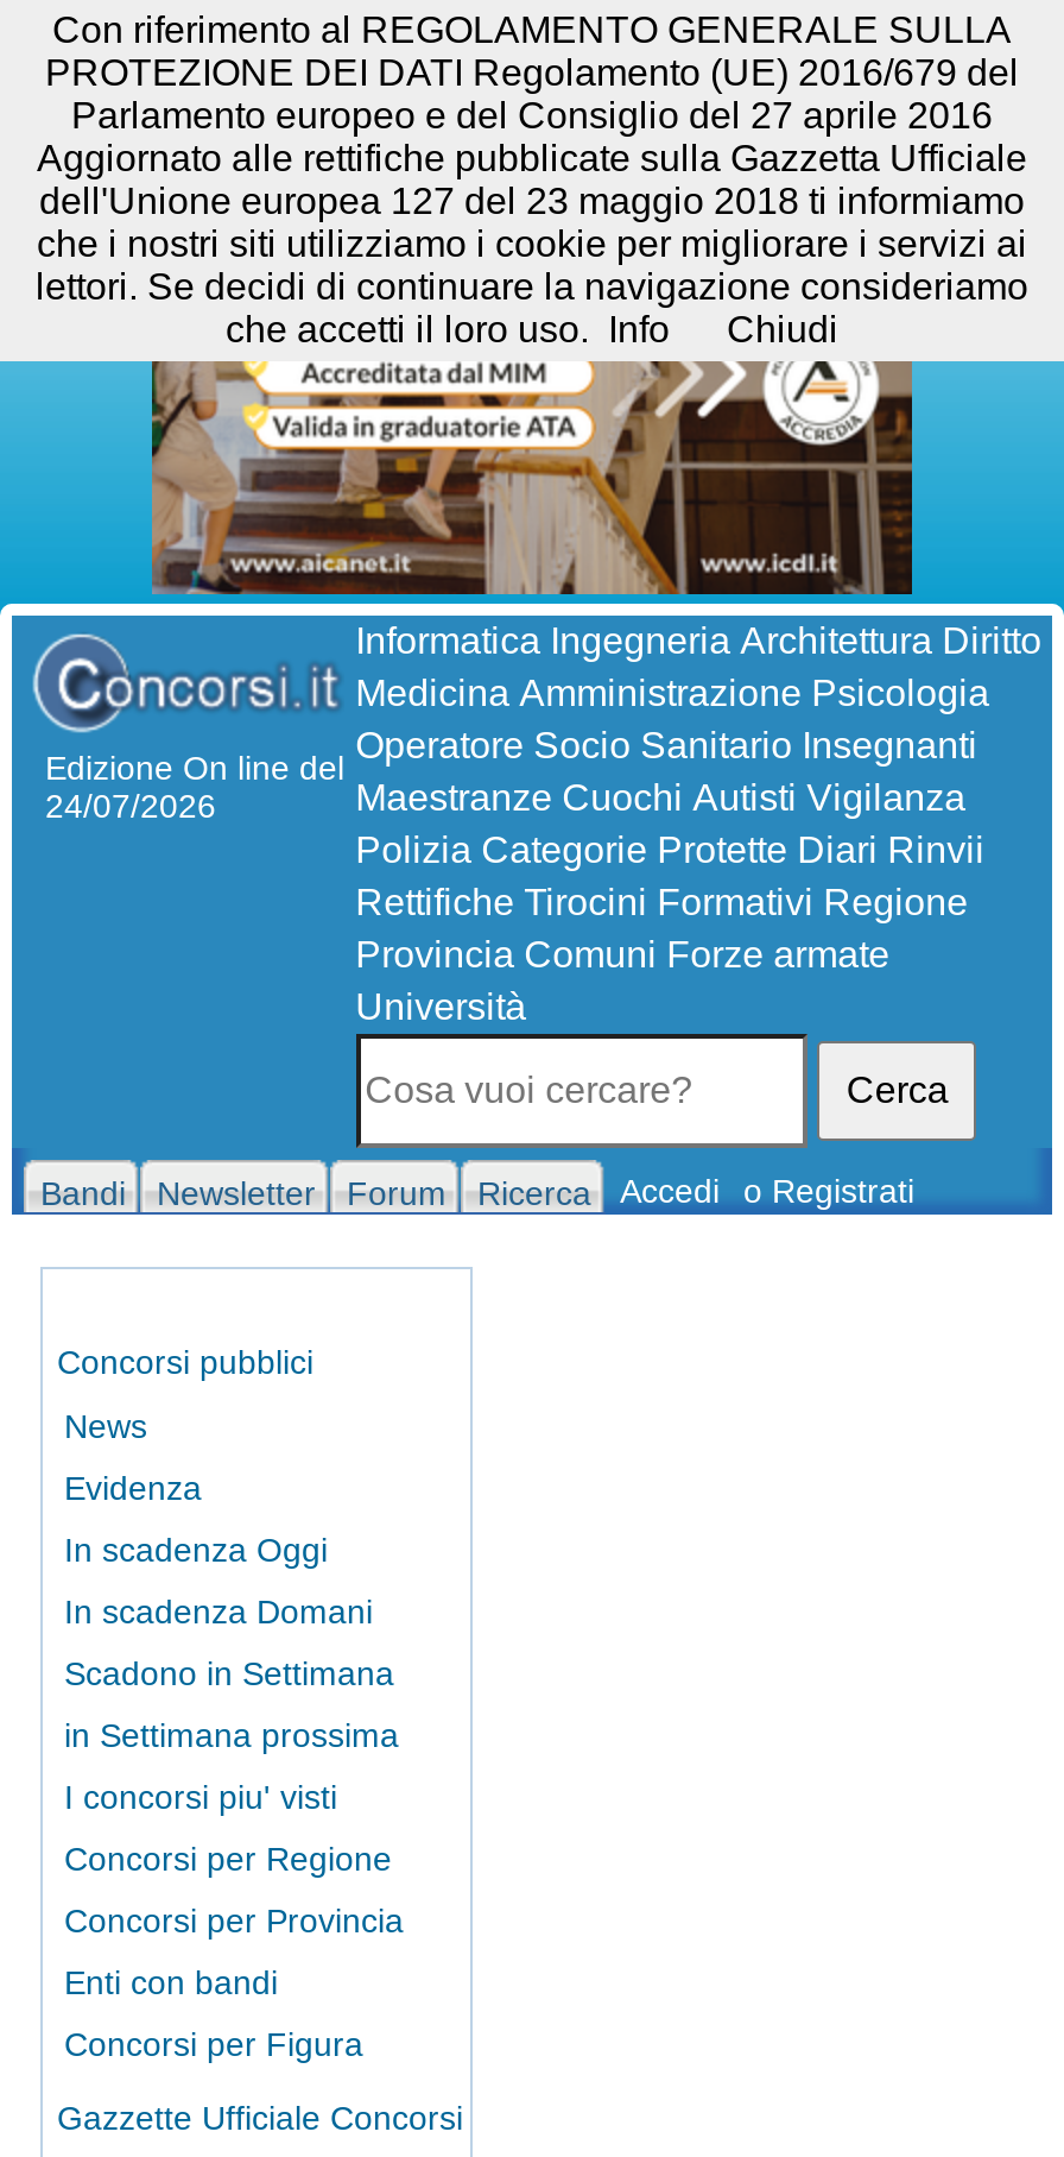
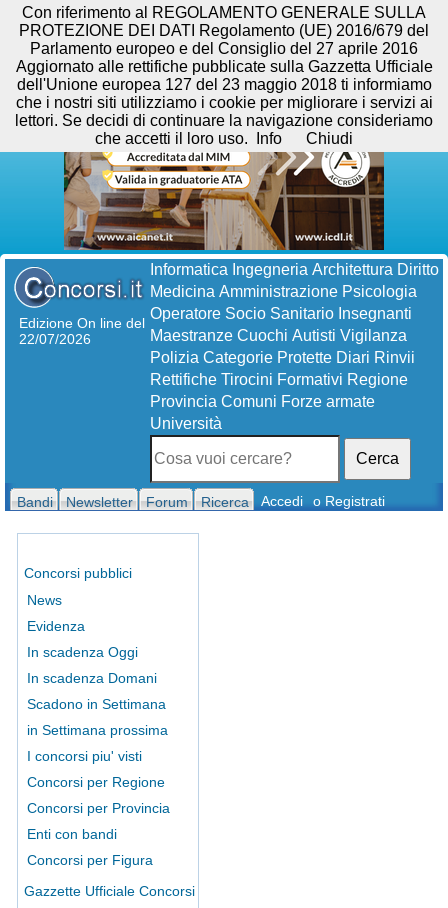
[45,787,216,825] 24/07/2026 -> [19,331,91,347] 22/07/2026

